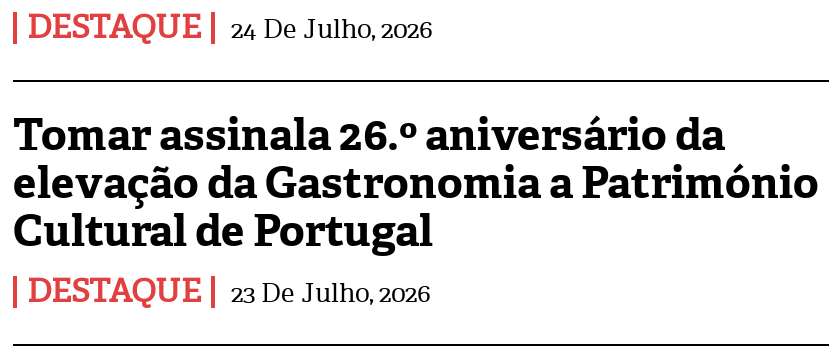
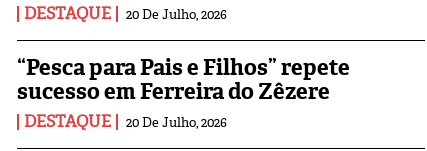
[27,6,433,48] DESTAQUE 24 De Julho, 2026 -> [24,3,227,24] DESTAQUE 20 De Julho, 2026
[13,106,819,260] Tomar assinala 26.º aniversário da | elevação da Gastronomia a Património | Cultural de Portugal -> [17,53,350,106] “Pesca para Pais e Filhos” repete | sucesso em Ferreira do Zêzere
[27,270,431,312] DESTAQUE 23 De Julho, 2026 -> [24,111,227,132] DESTAQUE 20 De Julho, 2026

